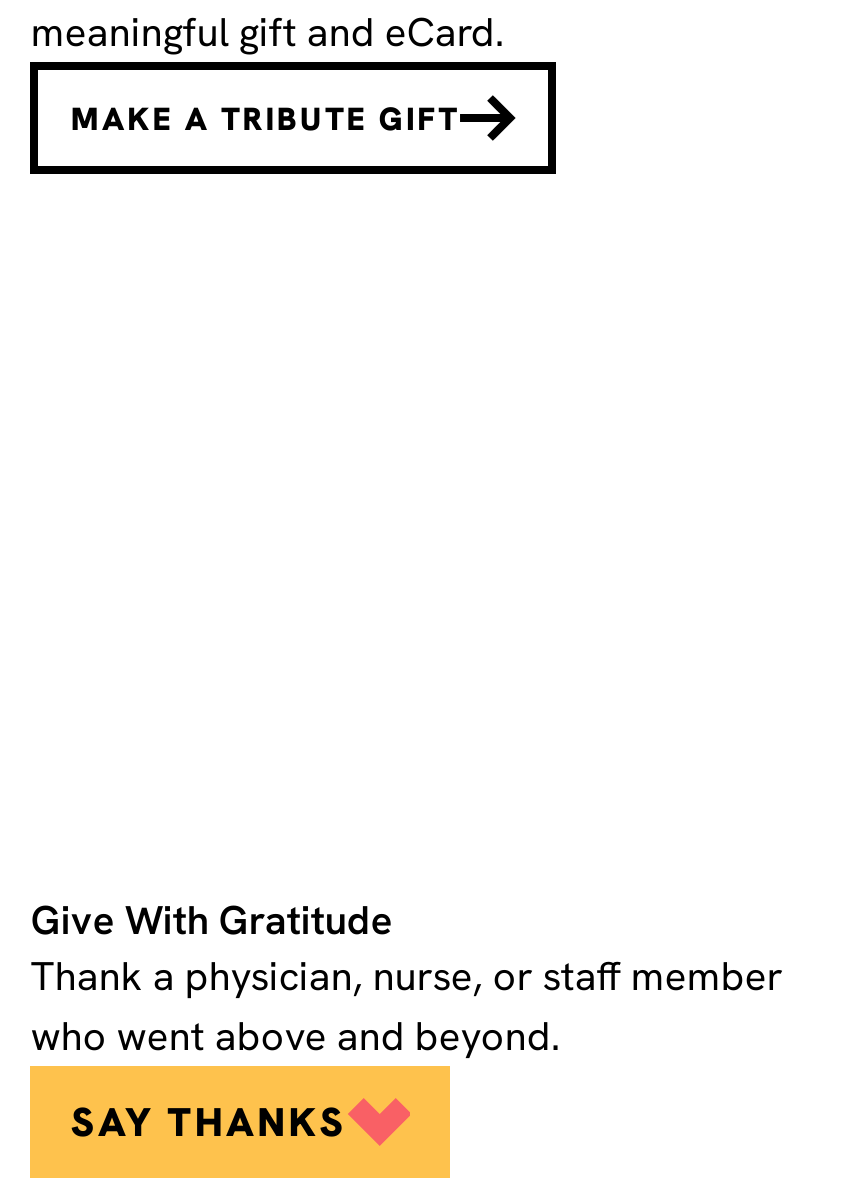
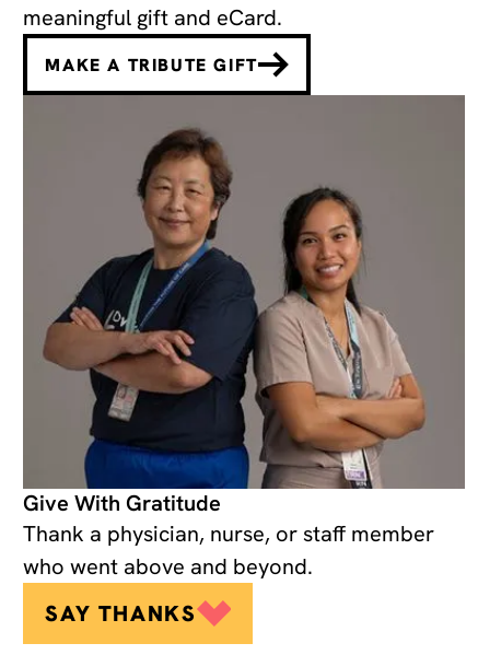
none -> [22,94,466,490] [image]

